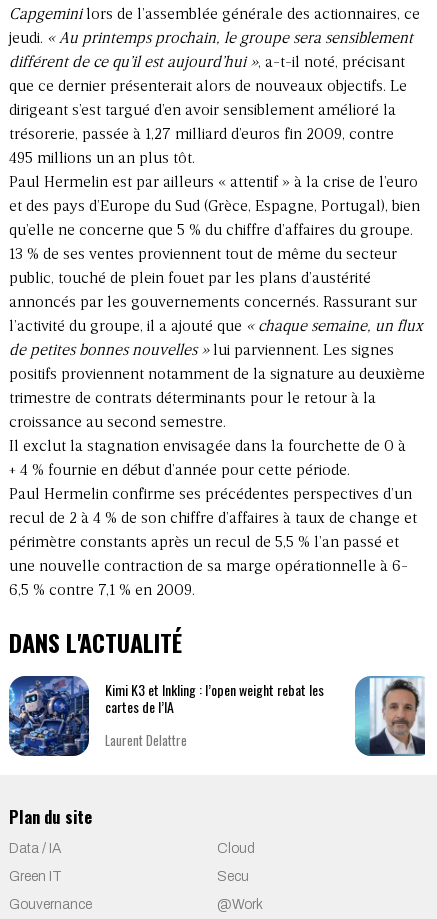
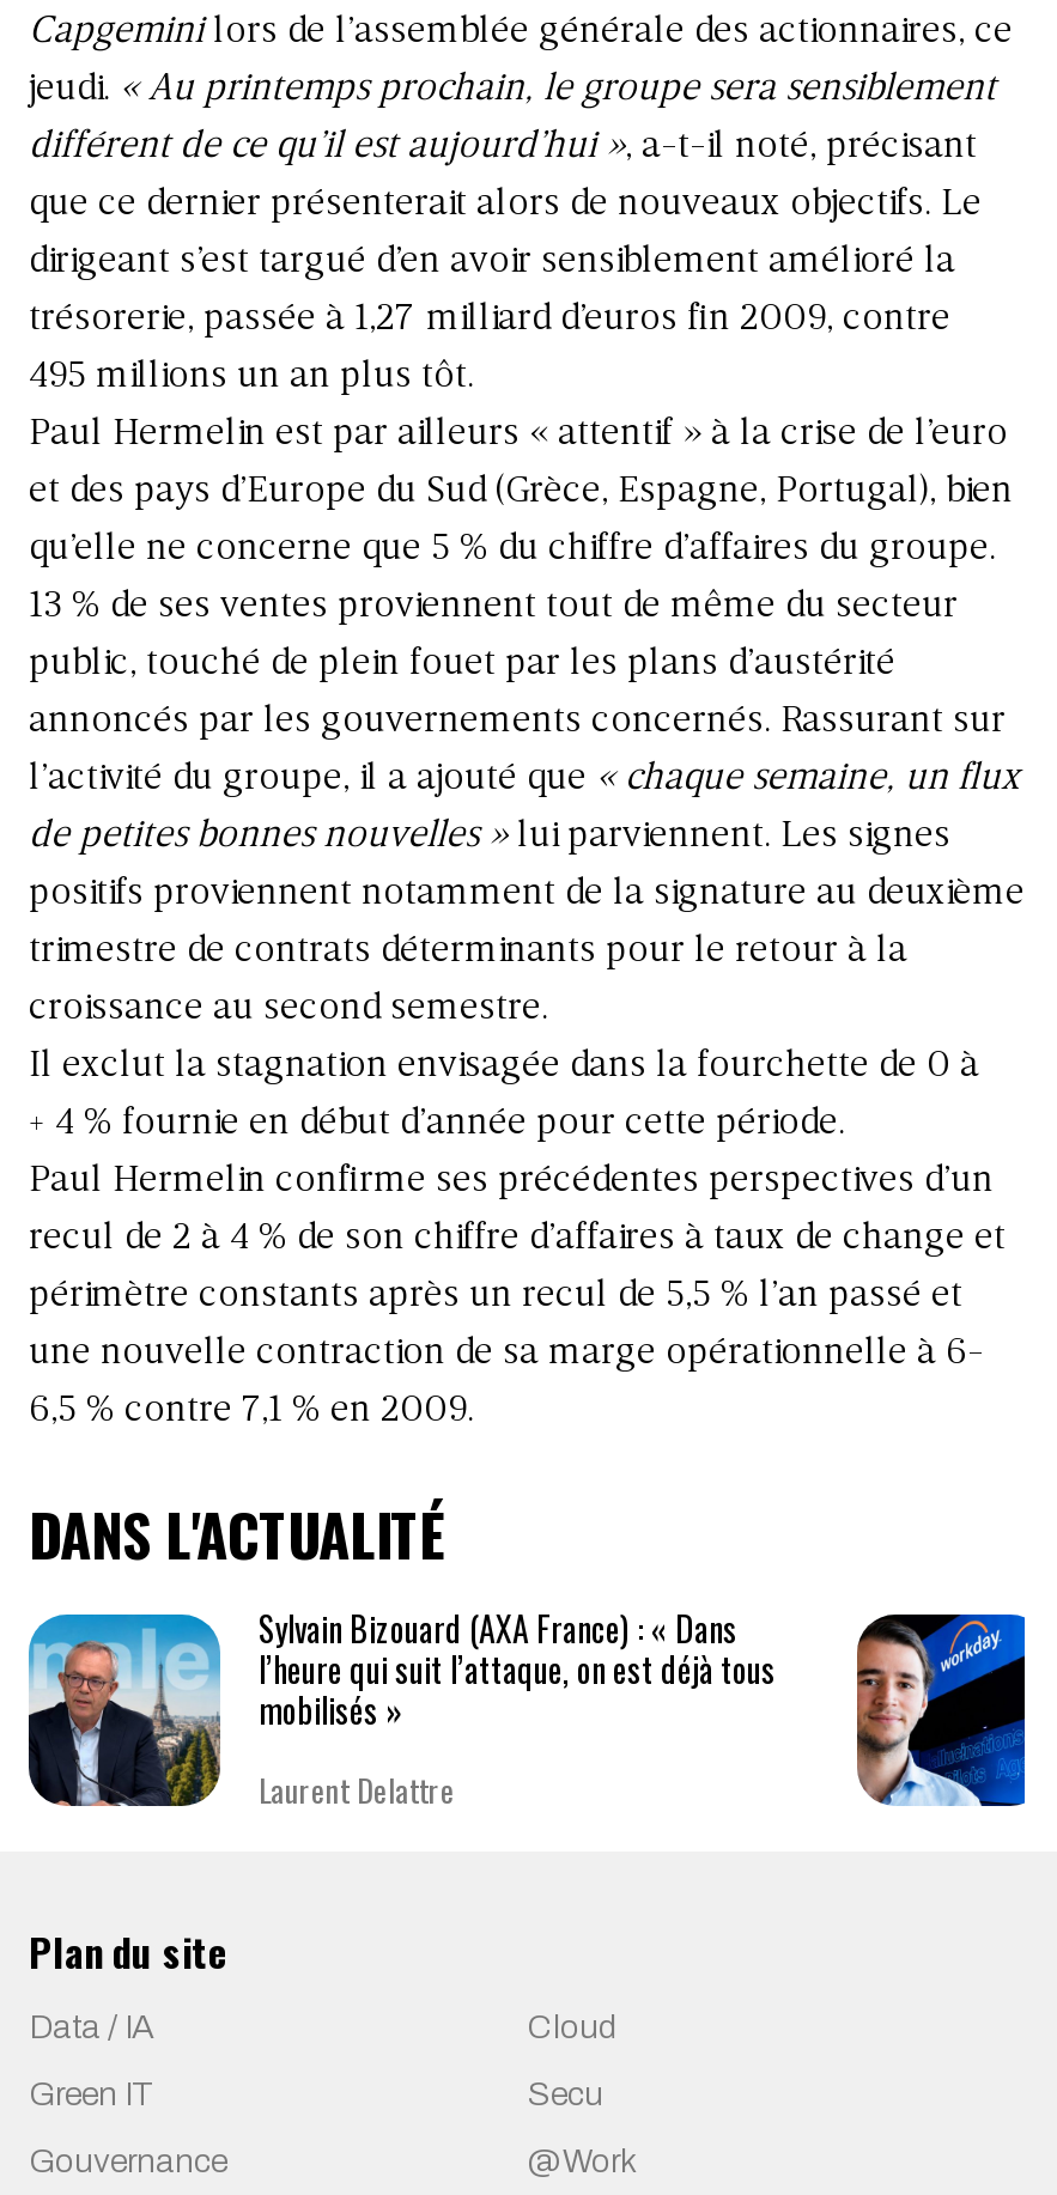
[8,675,324,757] [image] | Kimi K3 et Inkling : l’open weight rebat les | cartes de l’IA -> [26,1602,776,1808] [image] | Sylvain Bizouard (AXA France) : « Dans | l’heure qui suit l’attaque, on est déjà tous | mobilisés »
[354,675,426,757] [image] -> [855,1612,1027,1808] [image]

